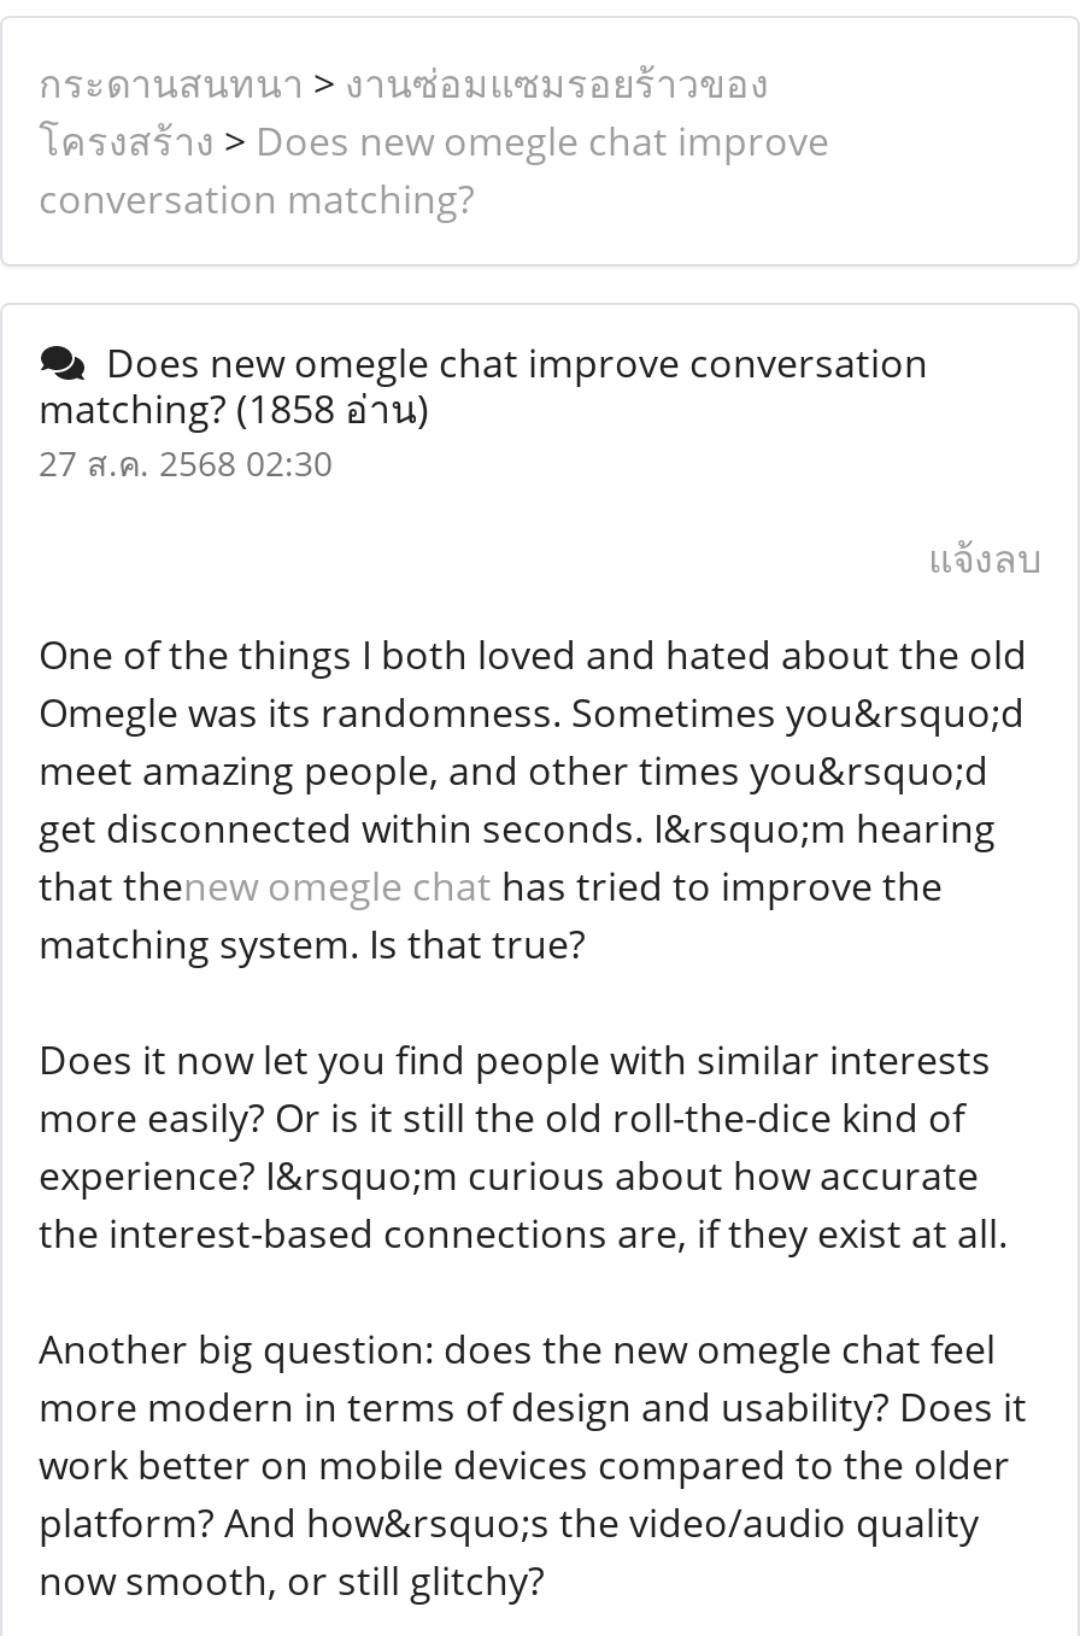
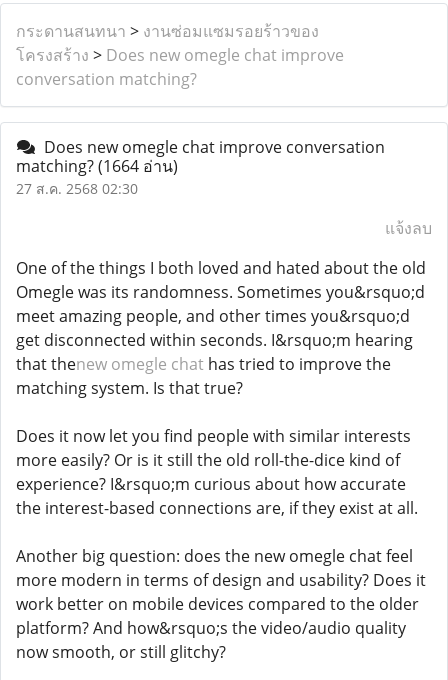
[39,382,429,435] matching? (1858 อ่าน) -> [16,155,178,177] matching? (1664 อ่าน)

